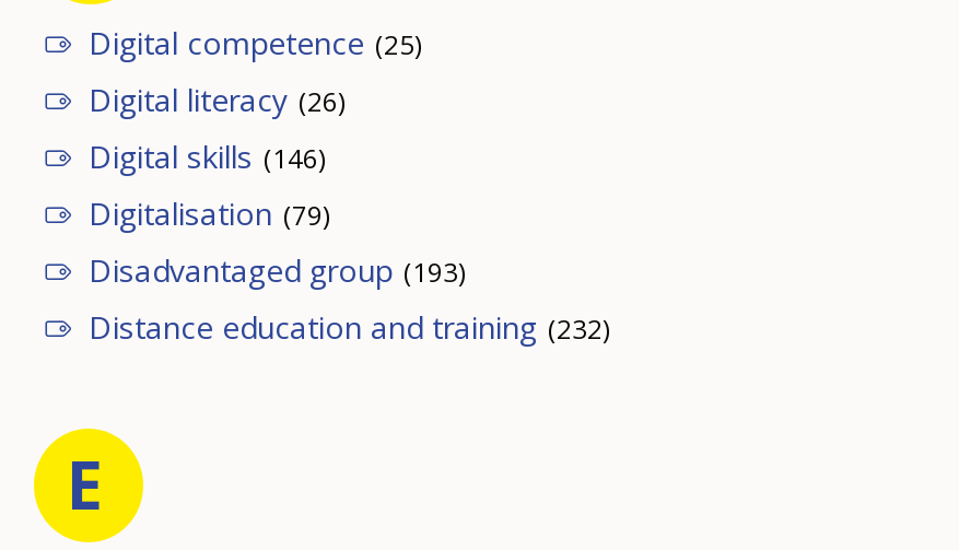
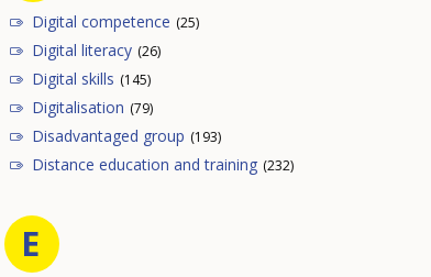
[89,134,325,176] Digital skills (146) -> [32,68,151,88] Digital skills (145)

